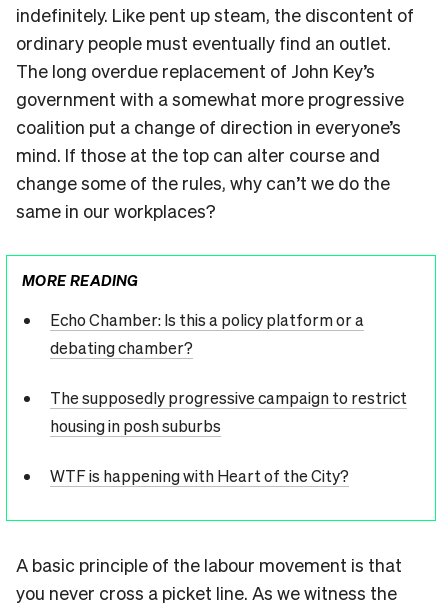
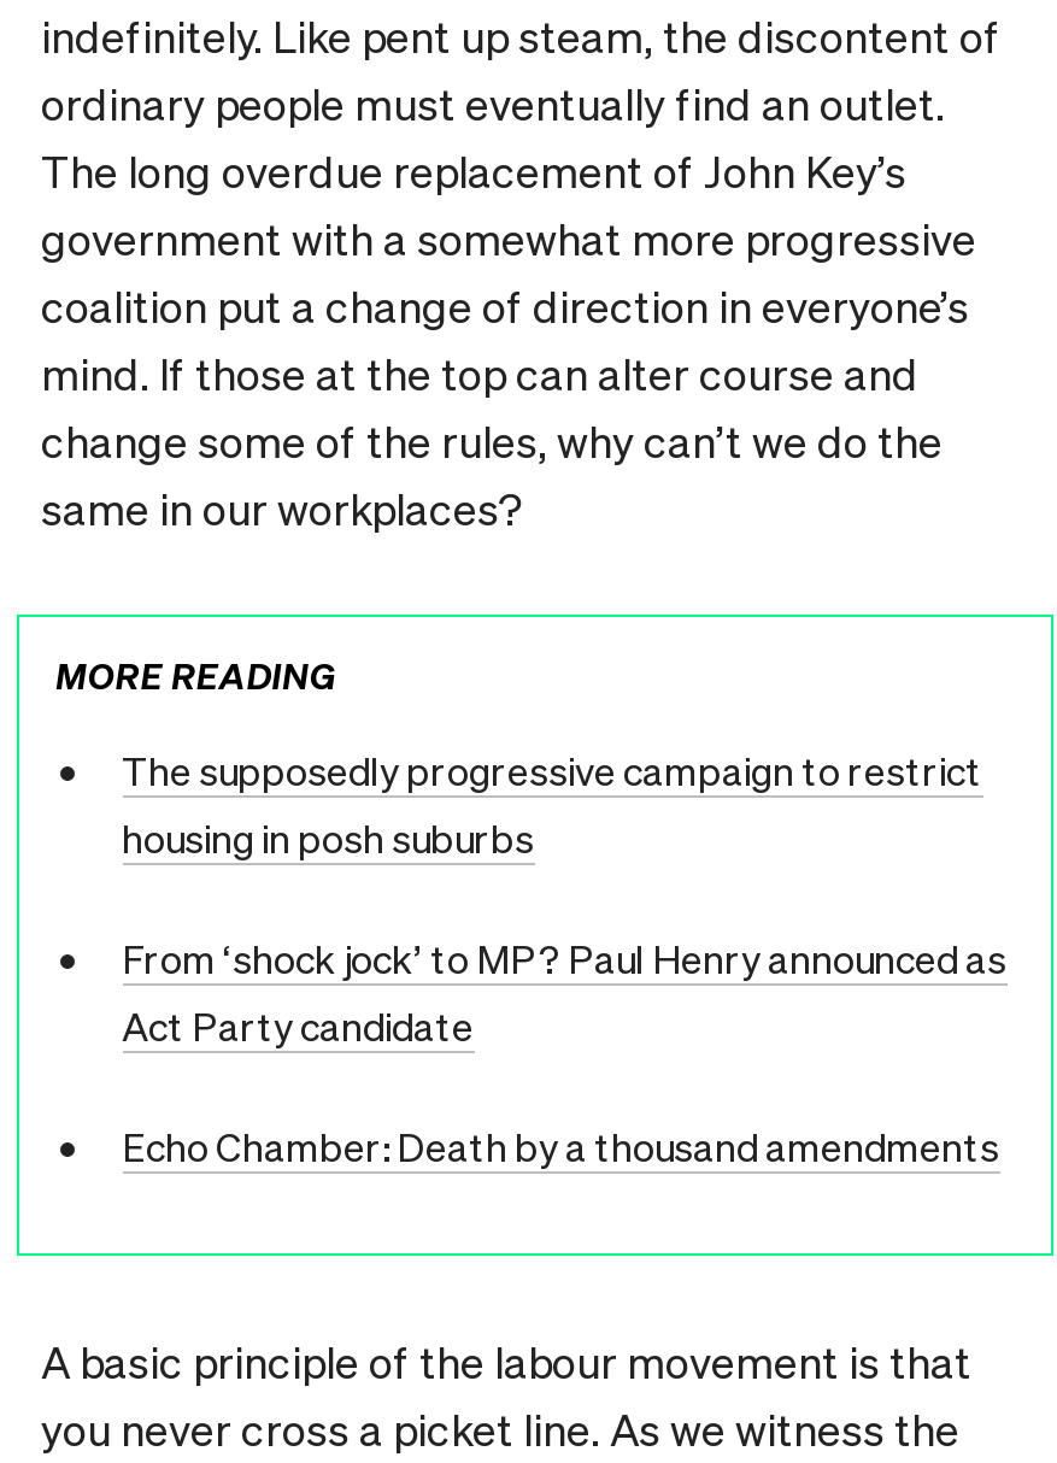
[49,309,363,358] Echo Chamber: Is this a policy platform or a | debating chamber? -> none
moved [49,387,406,436] -> [122,746,982,864]: The supposedly progressive campaign to restrict | housing in posh suburbs
[49,465,348,486] WTF is happening with Heart of the City? -> [122,934,1006,1173] From ‘shock jock’ to MP? Paul Henry announced as | Act Party candidate | Echo Chamber: Death by a thousand amendments

